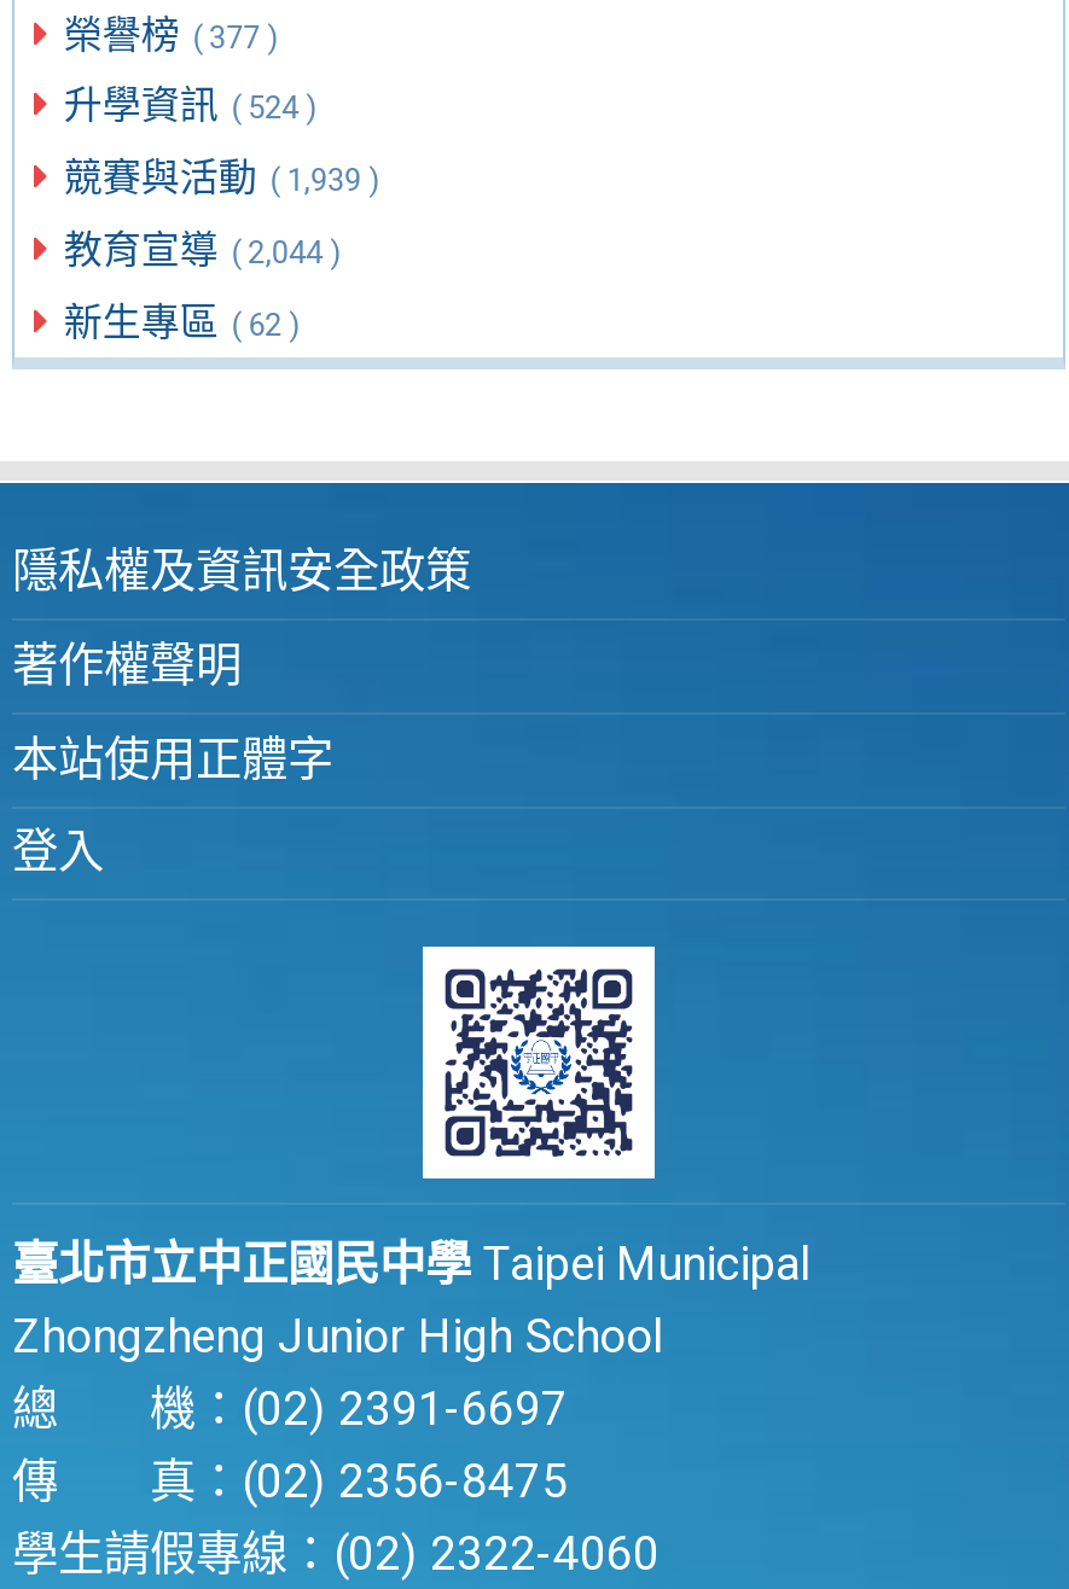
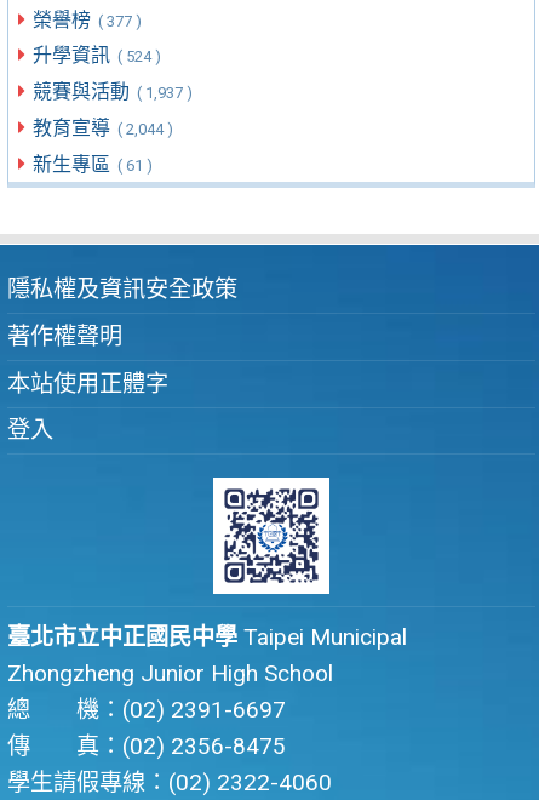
[64,155,381,201] 競賽與活動 ( 1,939 ) -> [33,80,192,103] 競賽與活動 ( 1,937 )
[64,298,301,344] 新生專區 ( 62 ) -> [33,152,152,175] 新生專區 ( 61 )

